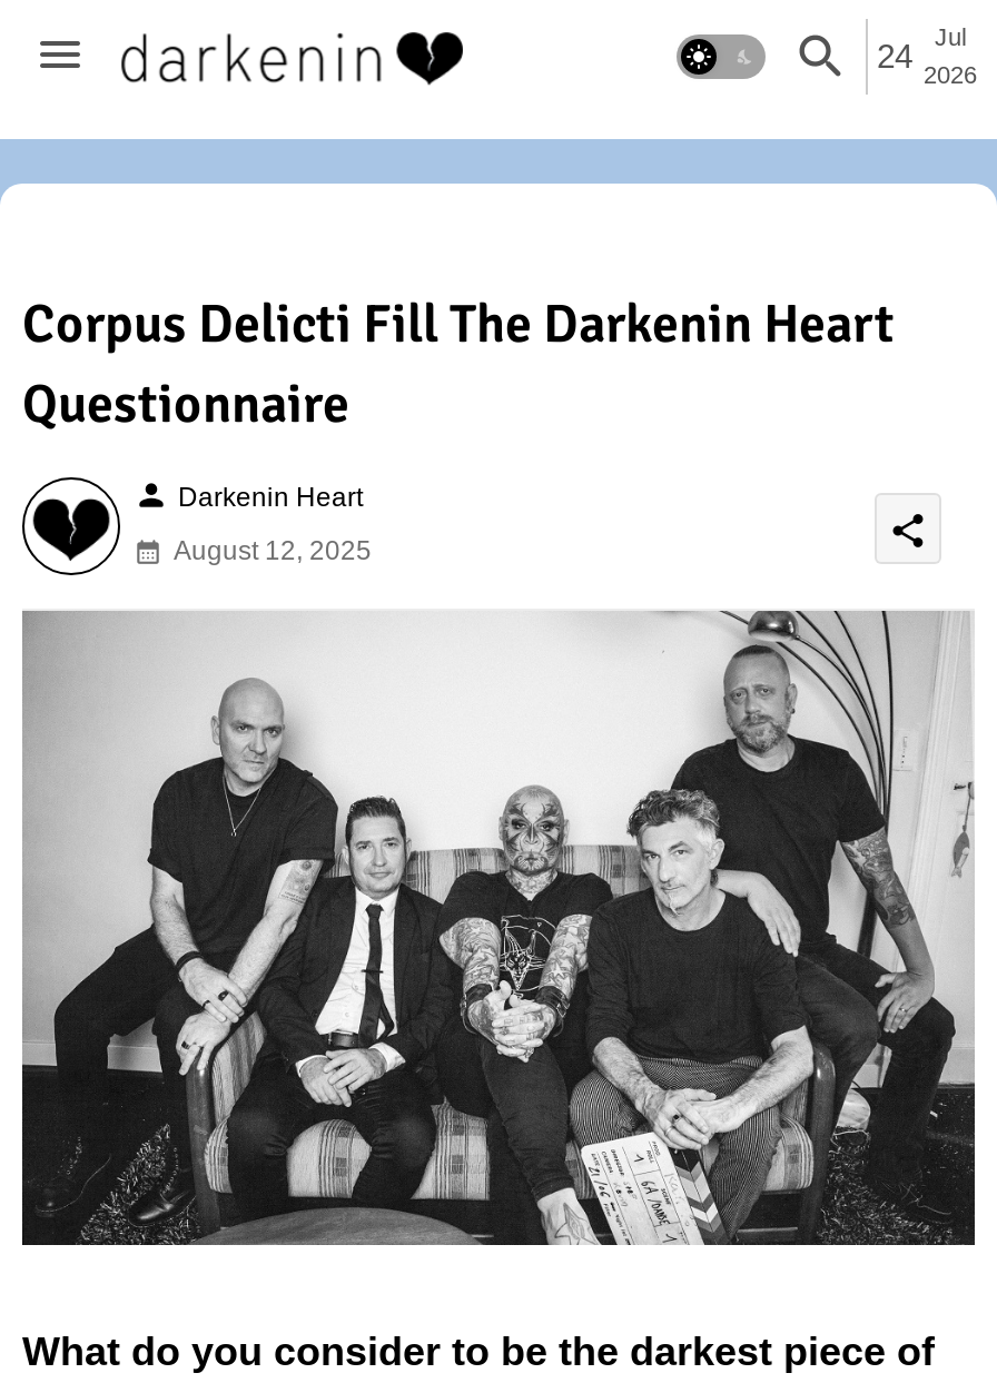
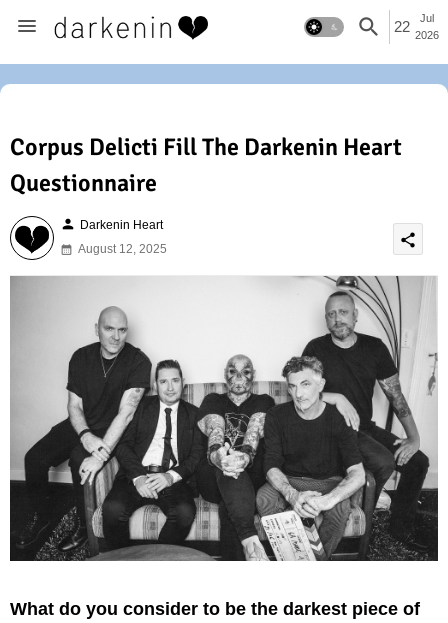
[877,37,977,87] 24 2026 -> [394,18,439,40] 22 2026

